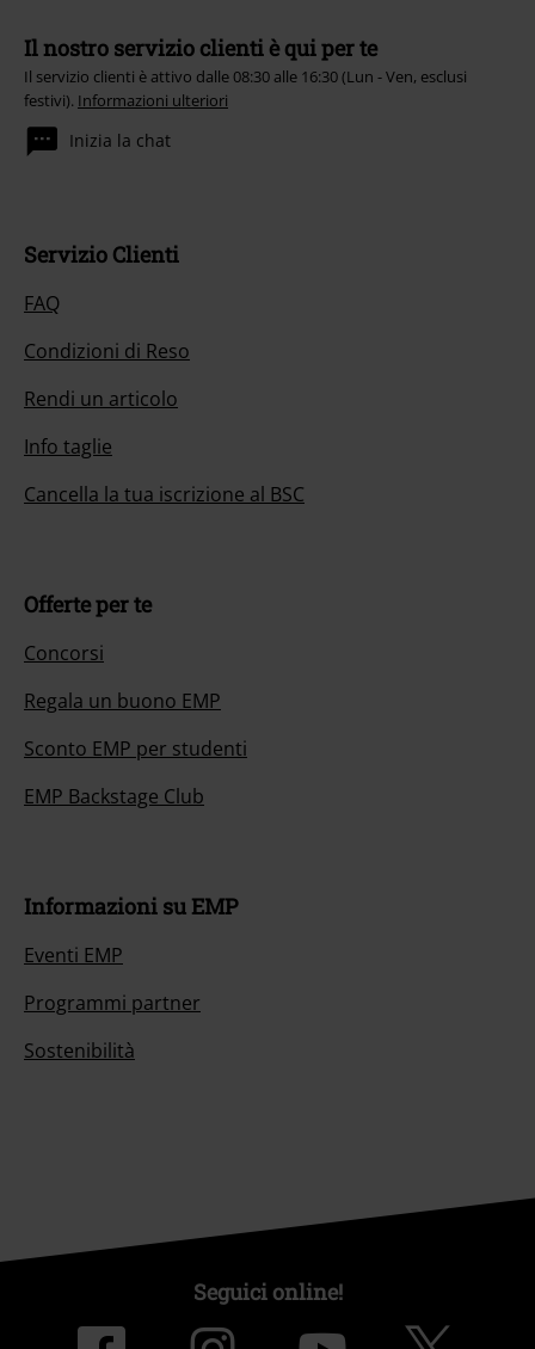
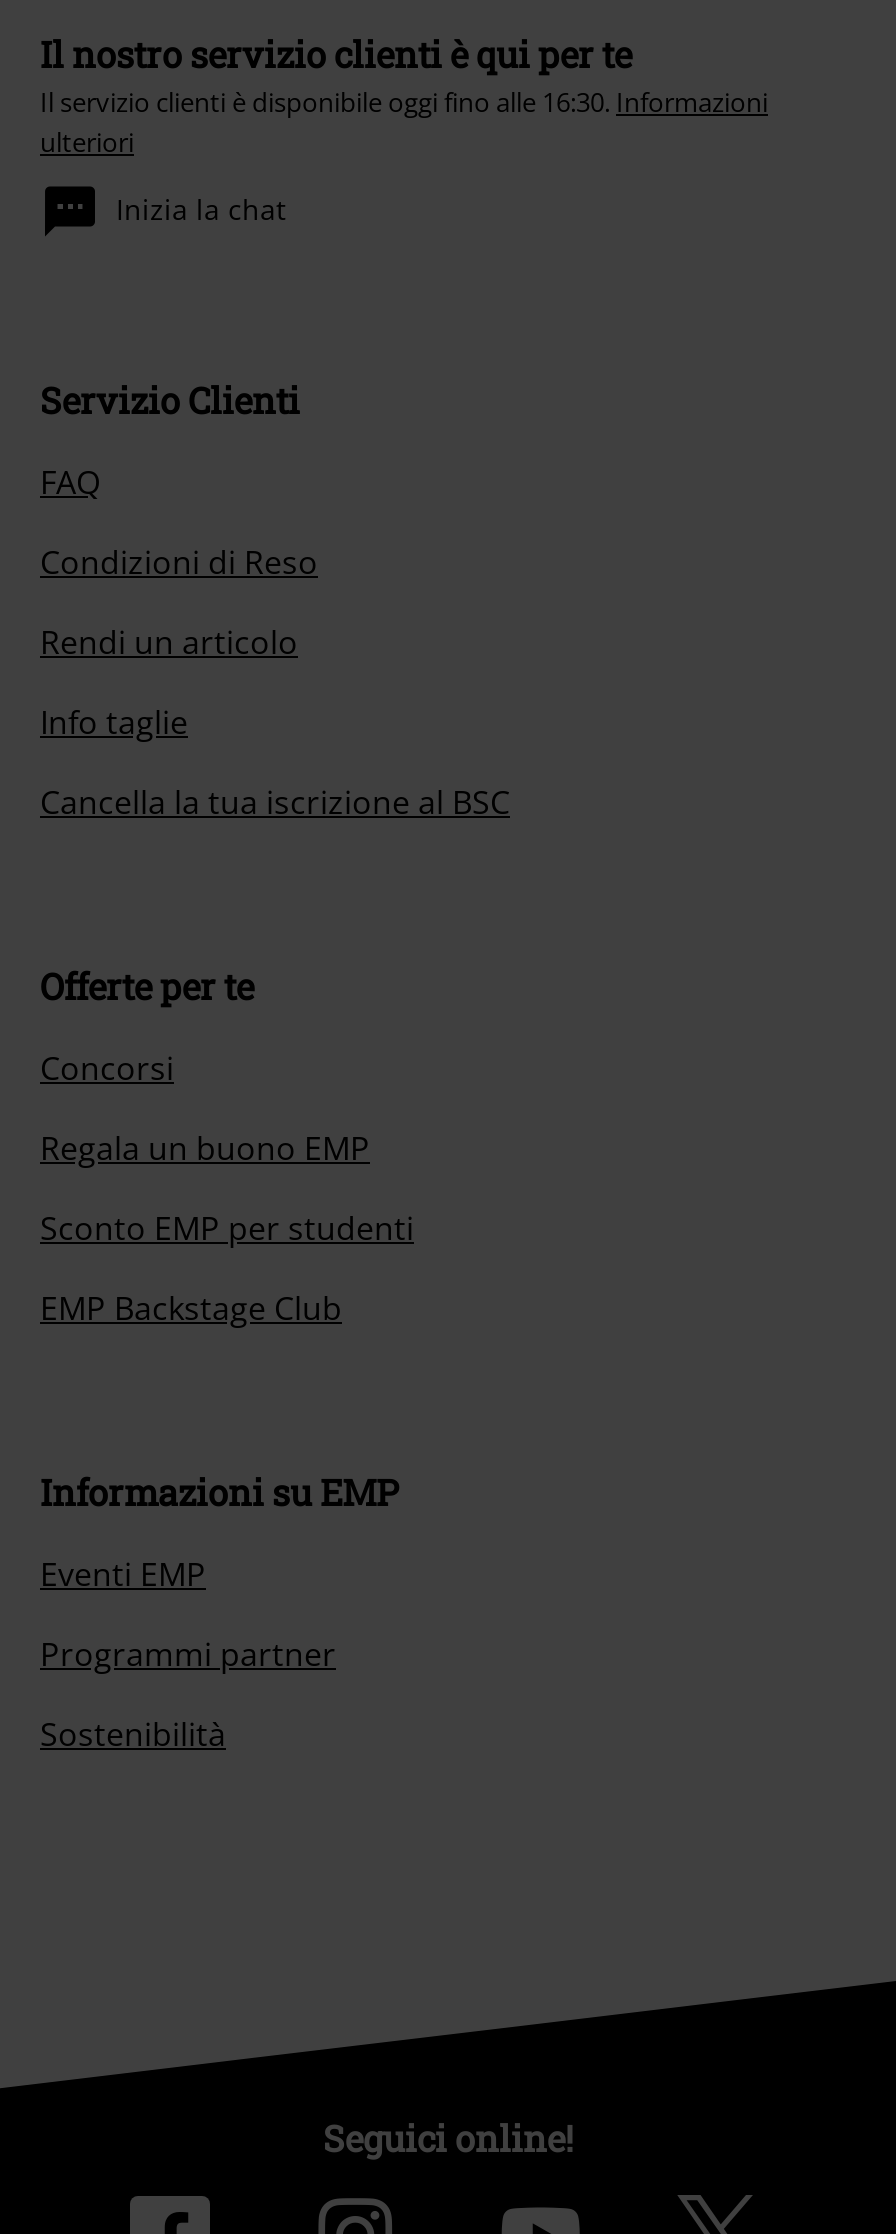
[24,66,467,112] Il servizio clienti è attivo dalle 08:30 alle 16:30 (Lun - Ven, esclusi | festivi). Informazioni ulteriori -> [40,85,768,161] Il servizio clienti è disponibile oggi fino alle 16:30. Informazioni | ulteriori

